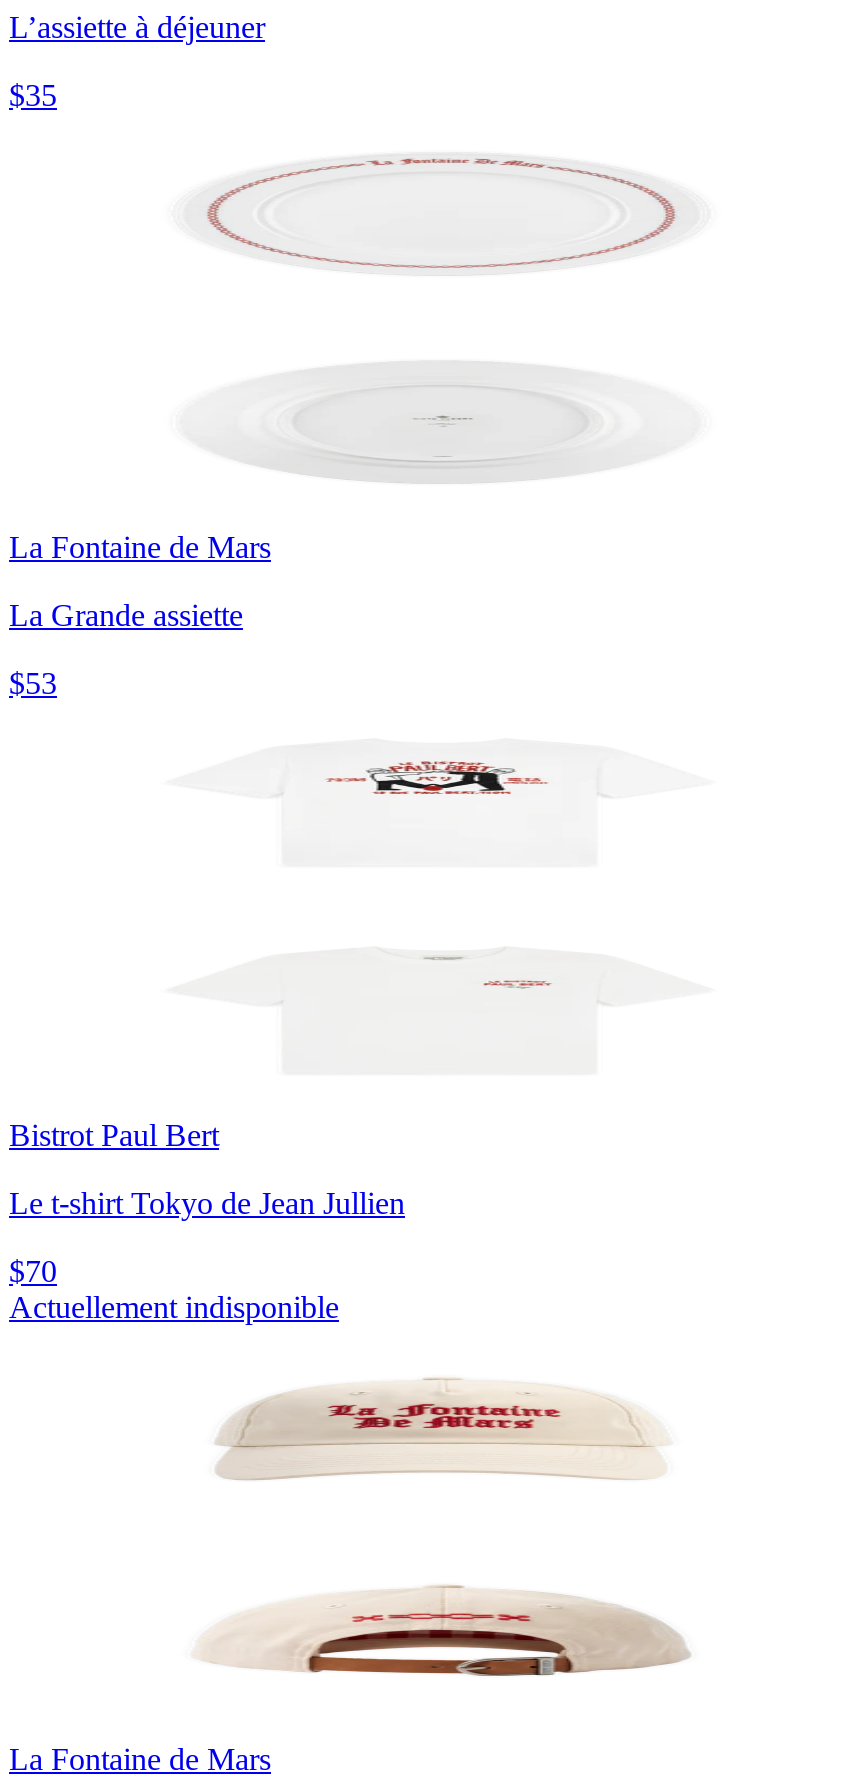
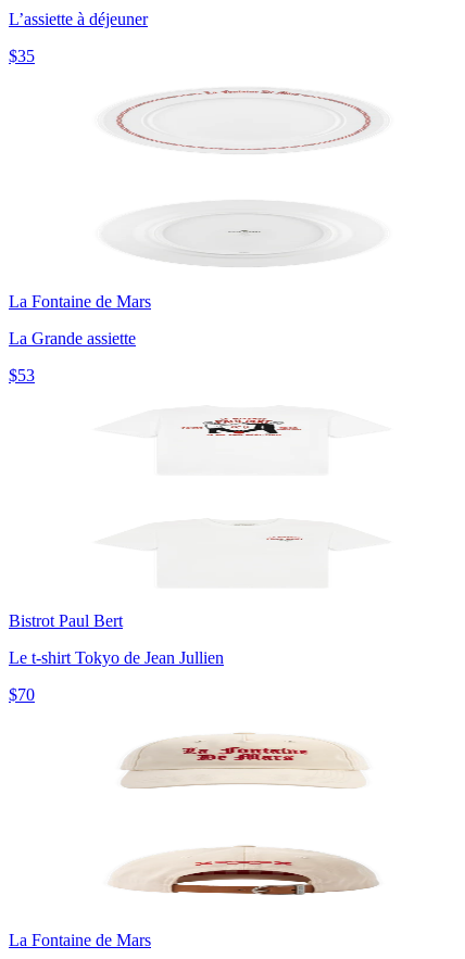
[9,1289,339,1323] Actuellement indisponible -> none

